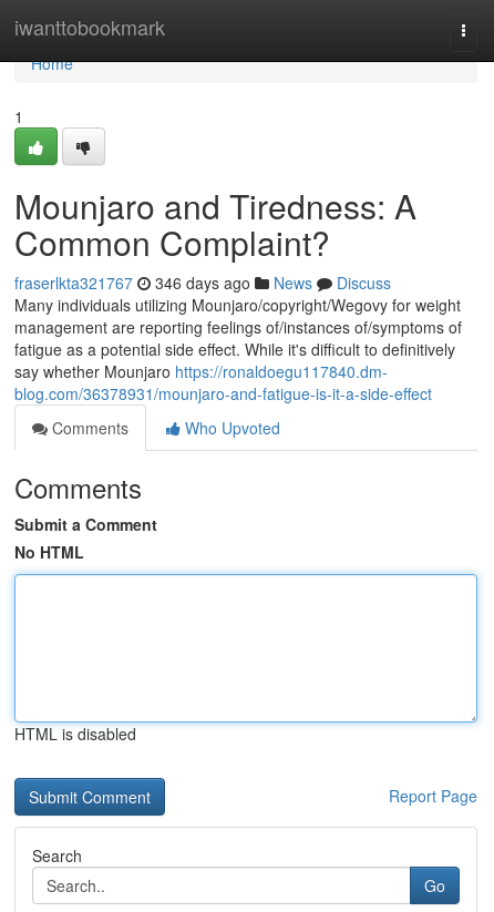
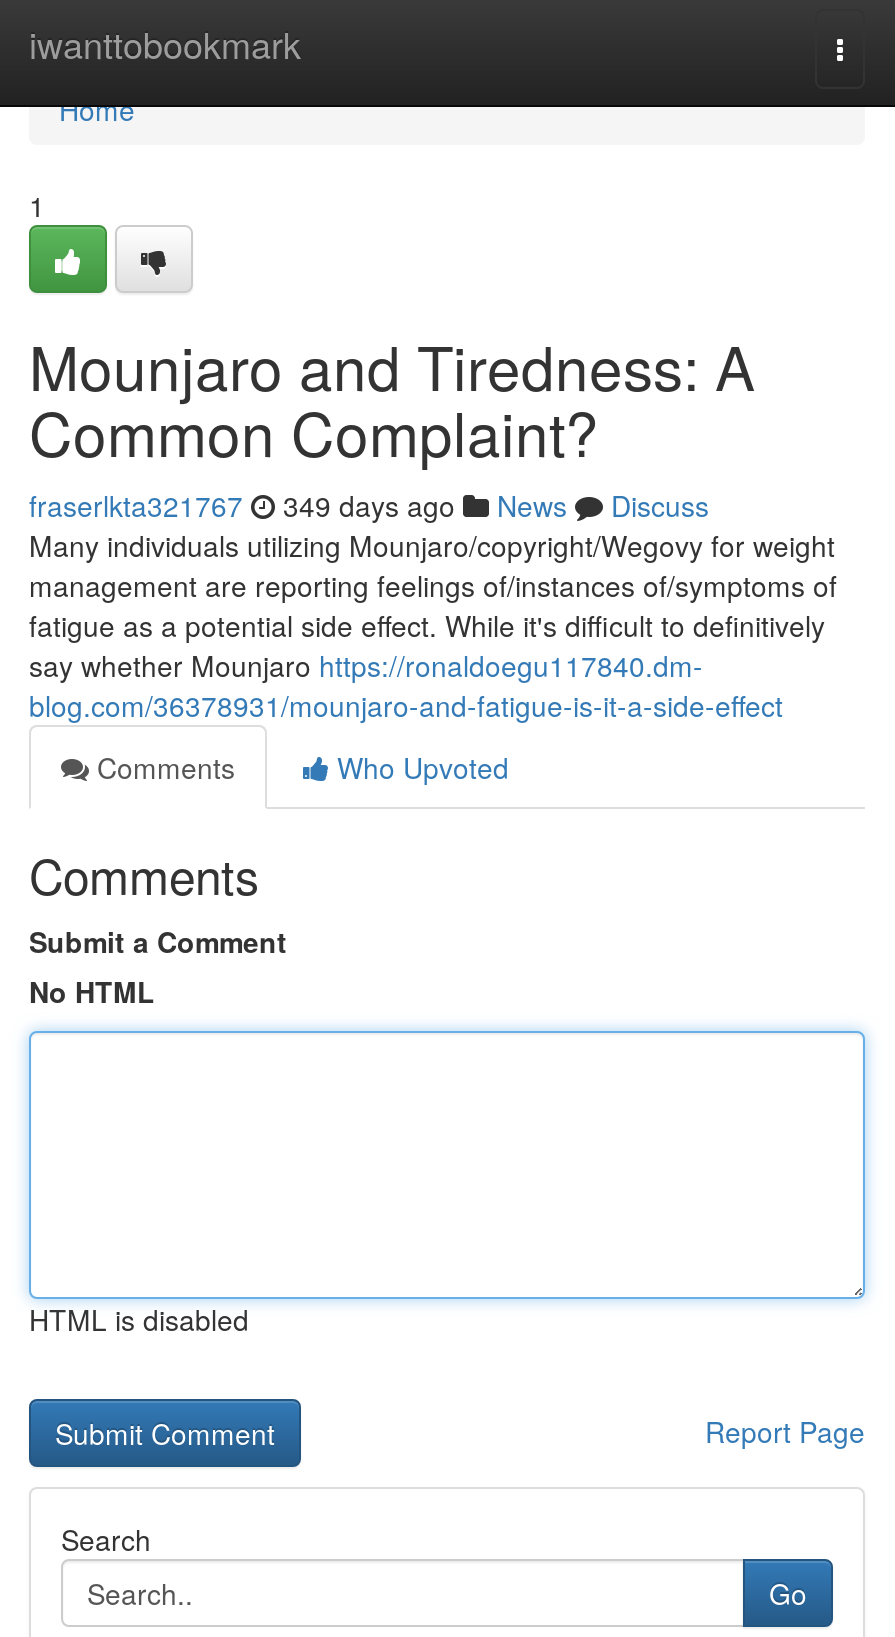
[14,271,391,294] fraserlkta321767 346 days ago News Discuss -> [29,485,709,525] fraserlkta321767 349 days ago News Discuss

